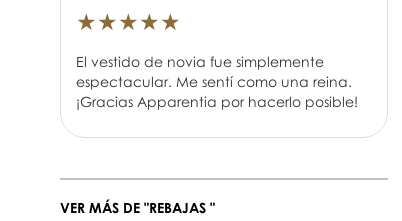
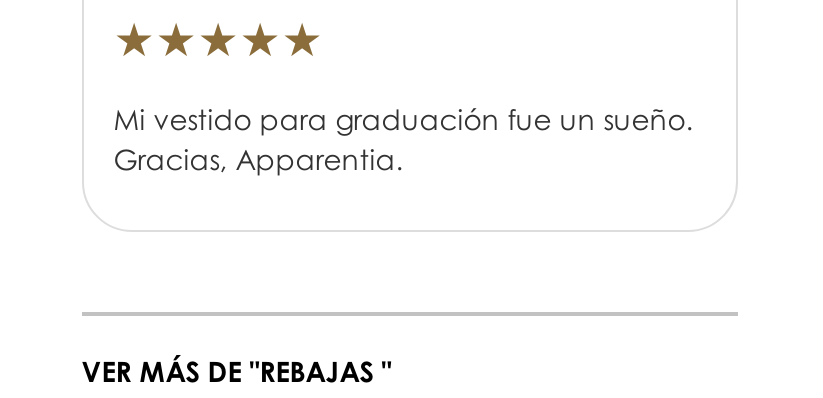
[76,53,358,110] El vestido de novia fue simplemente | espectacular. Me sentí como una reina. | ¡Gracias Apparentia por hacerlo posible! -> [114,101,694,175] Mi vestido para graduación fue un sueño. | Gracias, Apparentia.

